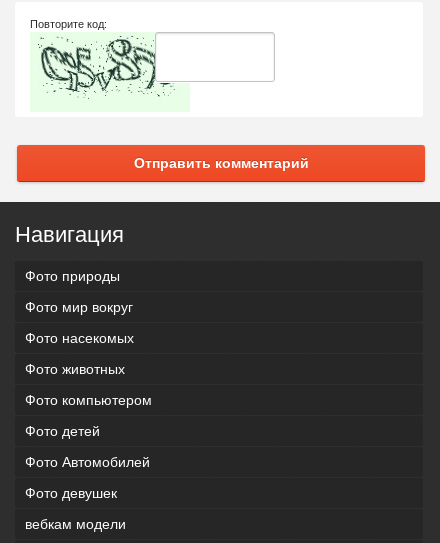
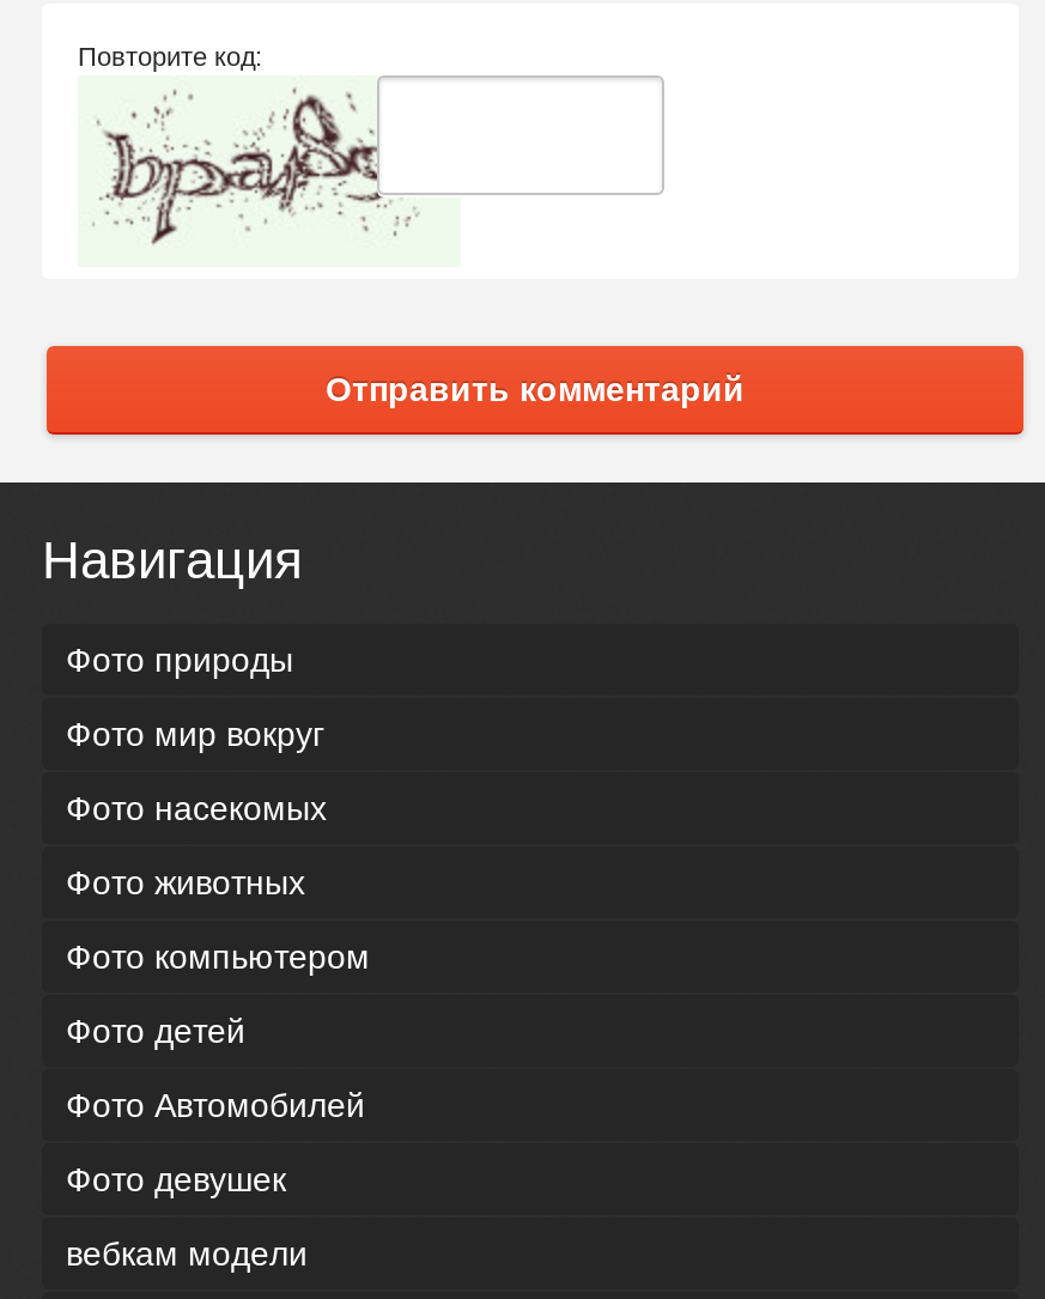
[38,35,170,101] [image] -> [97,92,411,245] [image]

